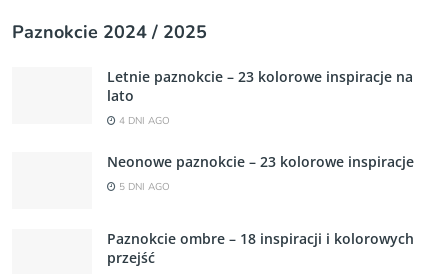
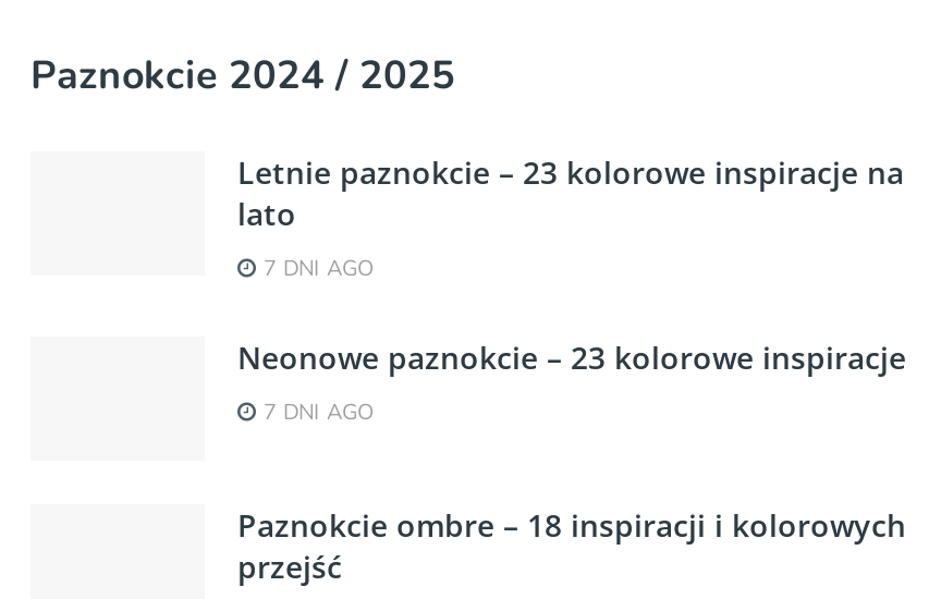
[116,114,170,128] 4 DNI AGO -> [257,254,375,284] 7 DNI AGO
[116,180,170,194] 5 DNI AGO -> [257,398,375,428] 7 DNI AGO

